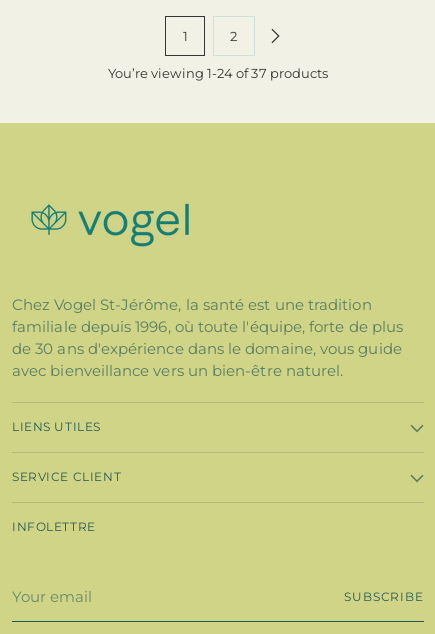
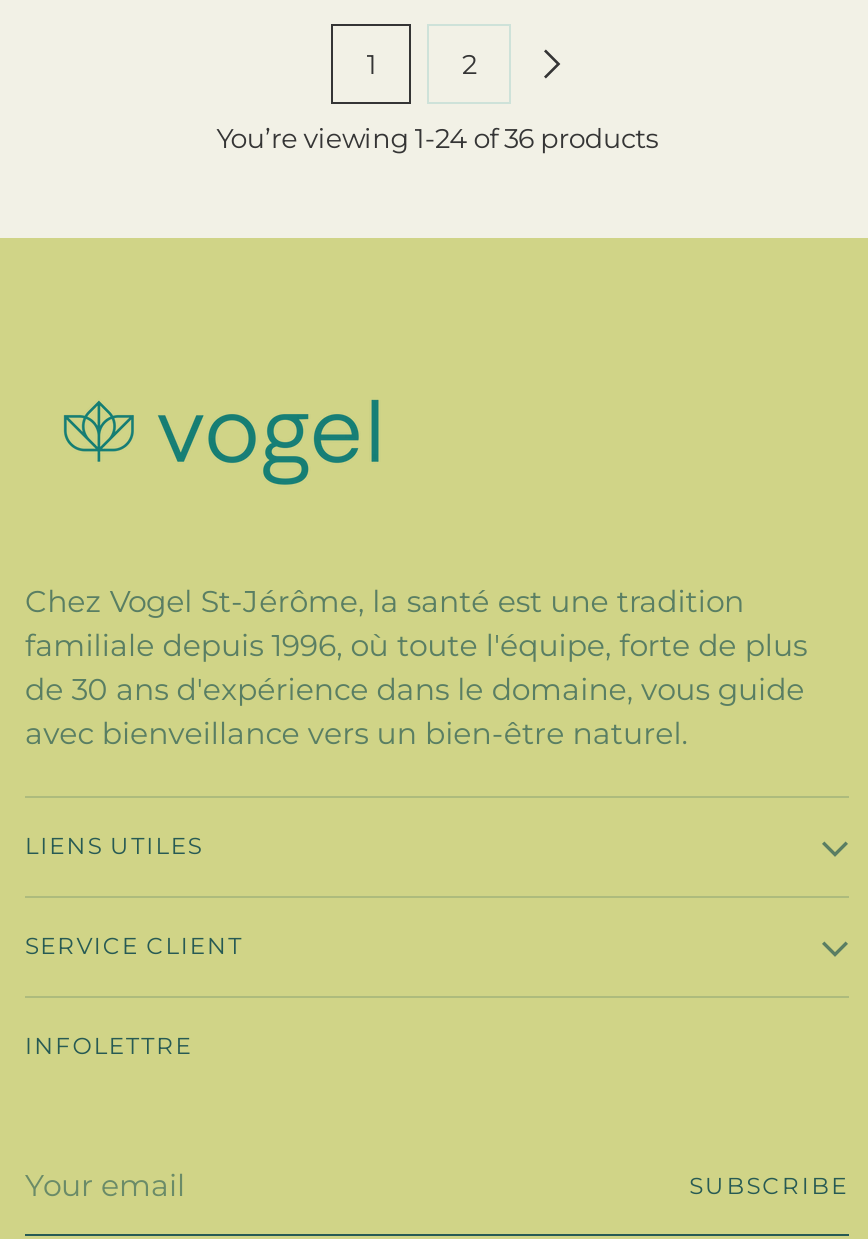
[108,65,328,81] You’re viewing 1-24 of 37 products -> [216,122,658,154] You’re viewing 1-24 of 36 products

